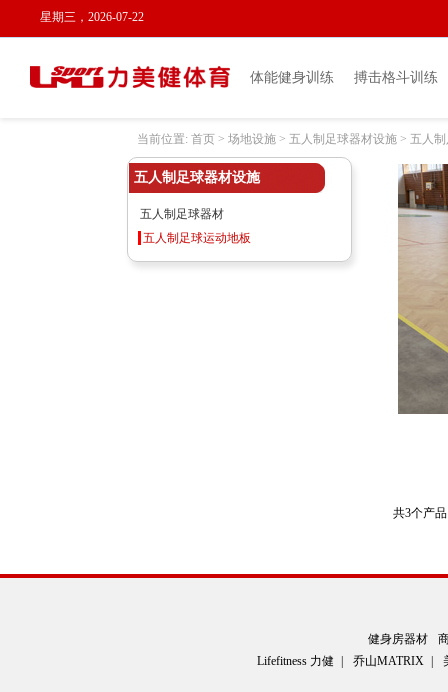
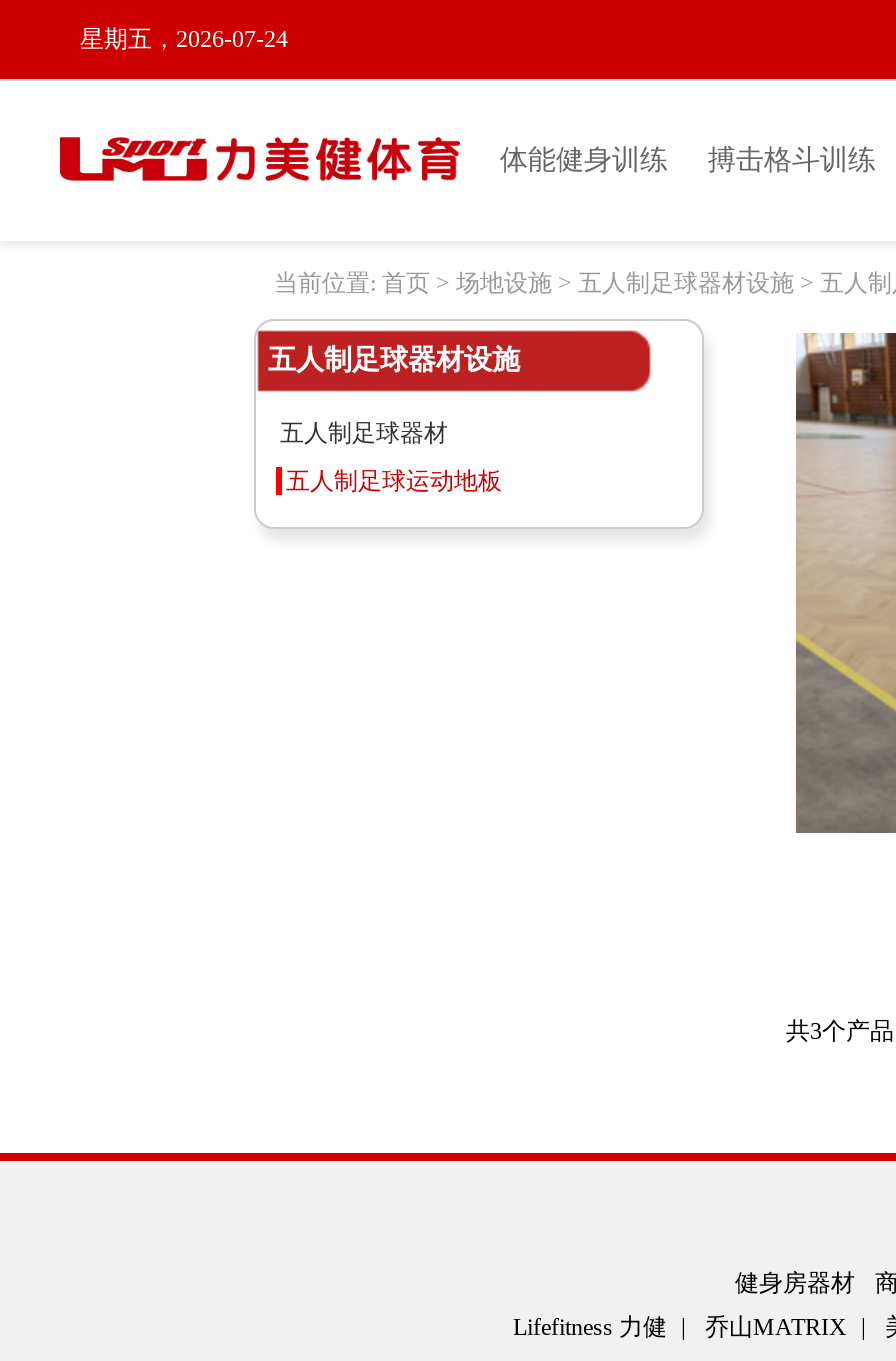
[40,10,144,24] 星期三，2026-07-22 -> [80,25,288,53] 星期五，2026-07-24

